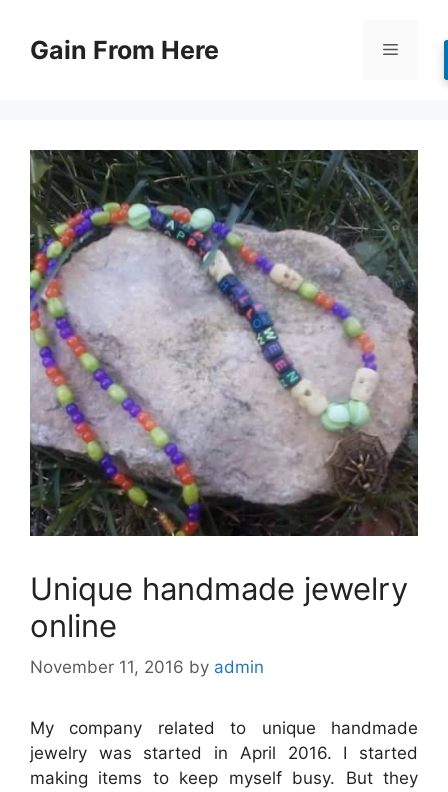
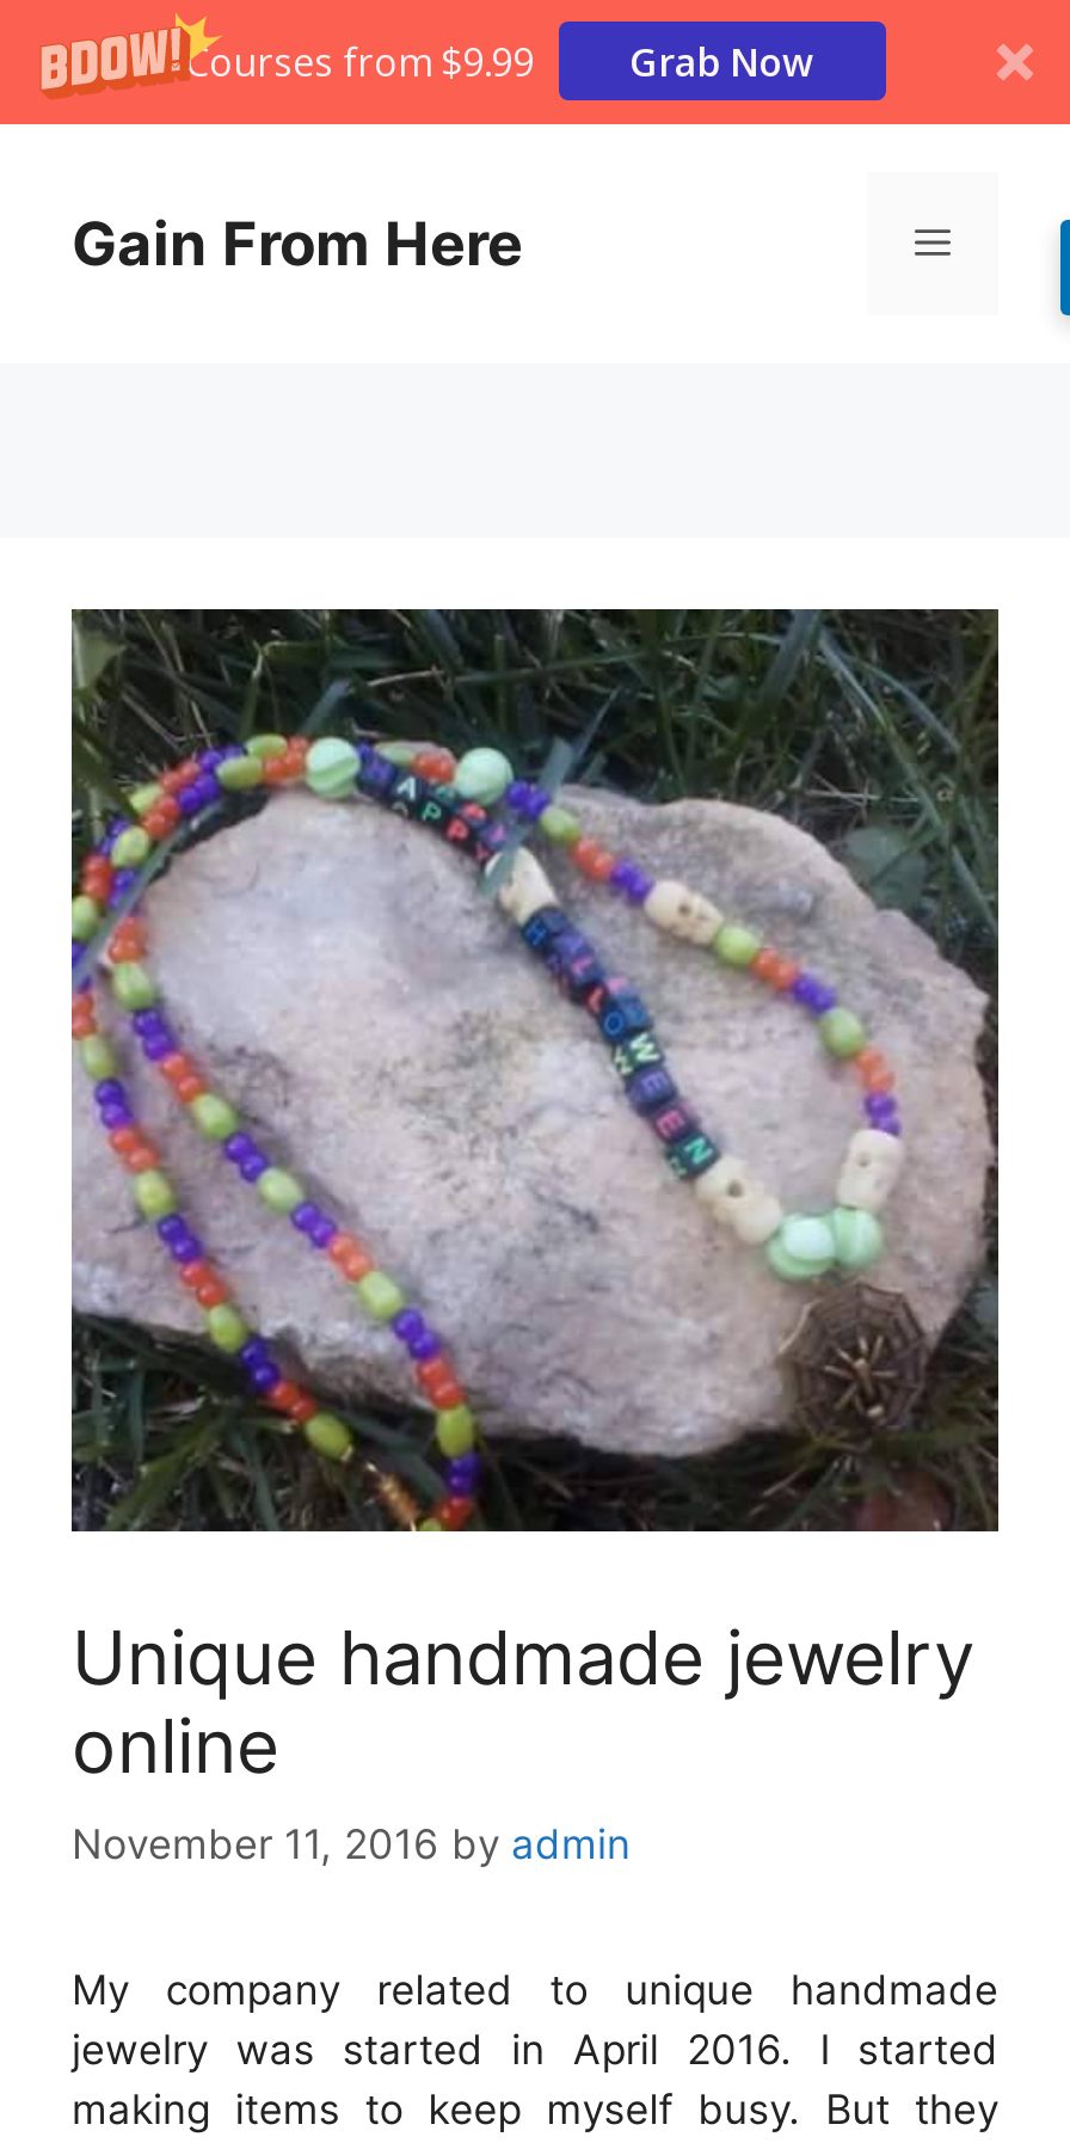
none -> [185,35,813,87] Courses from $9.99 | Grab Now

